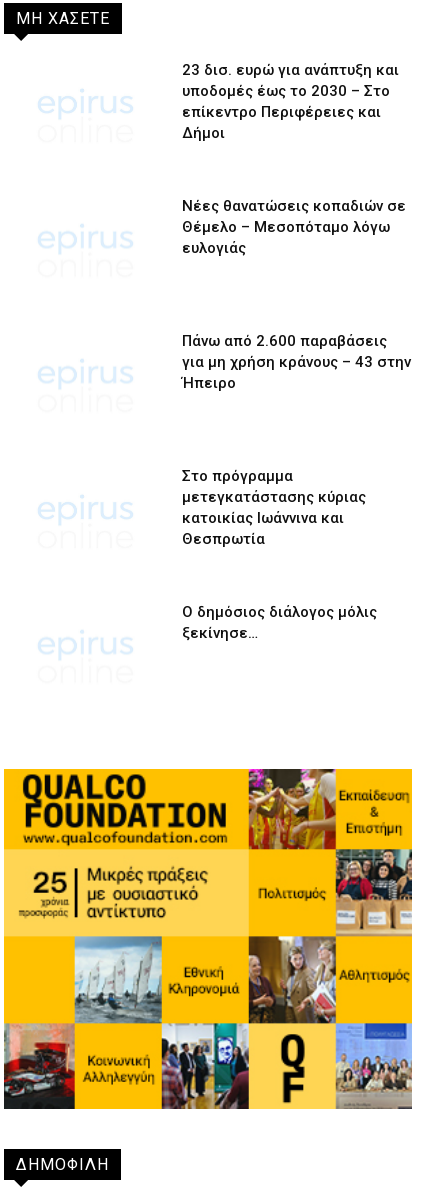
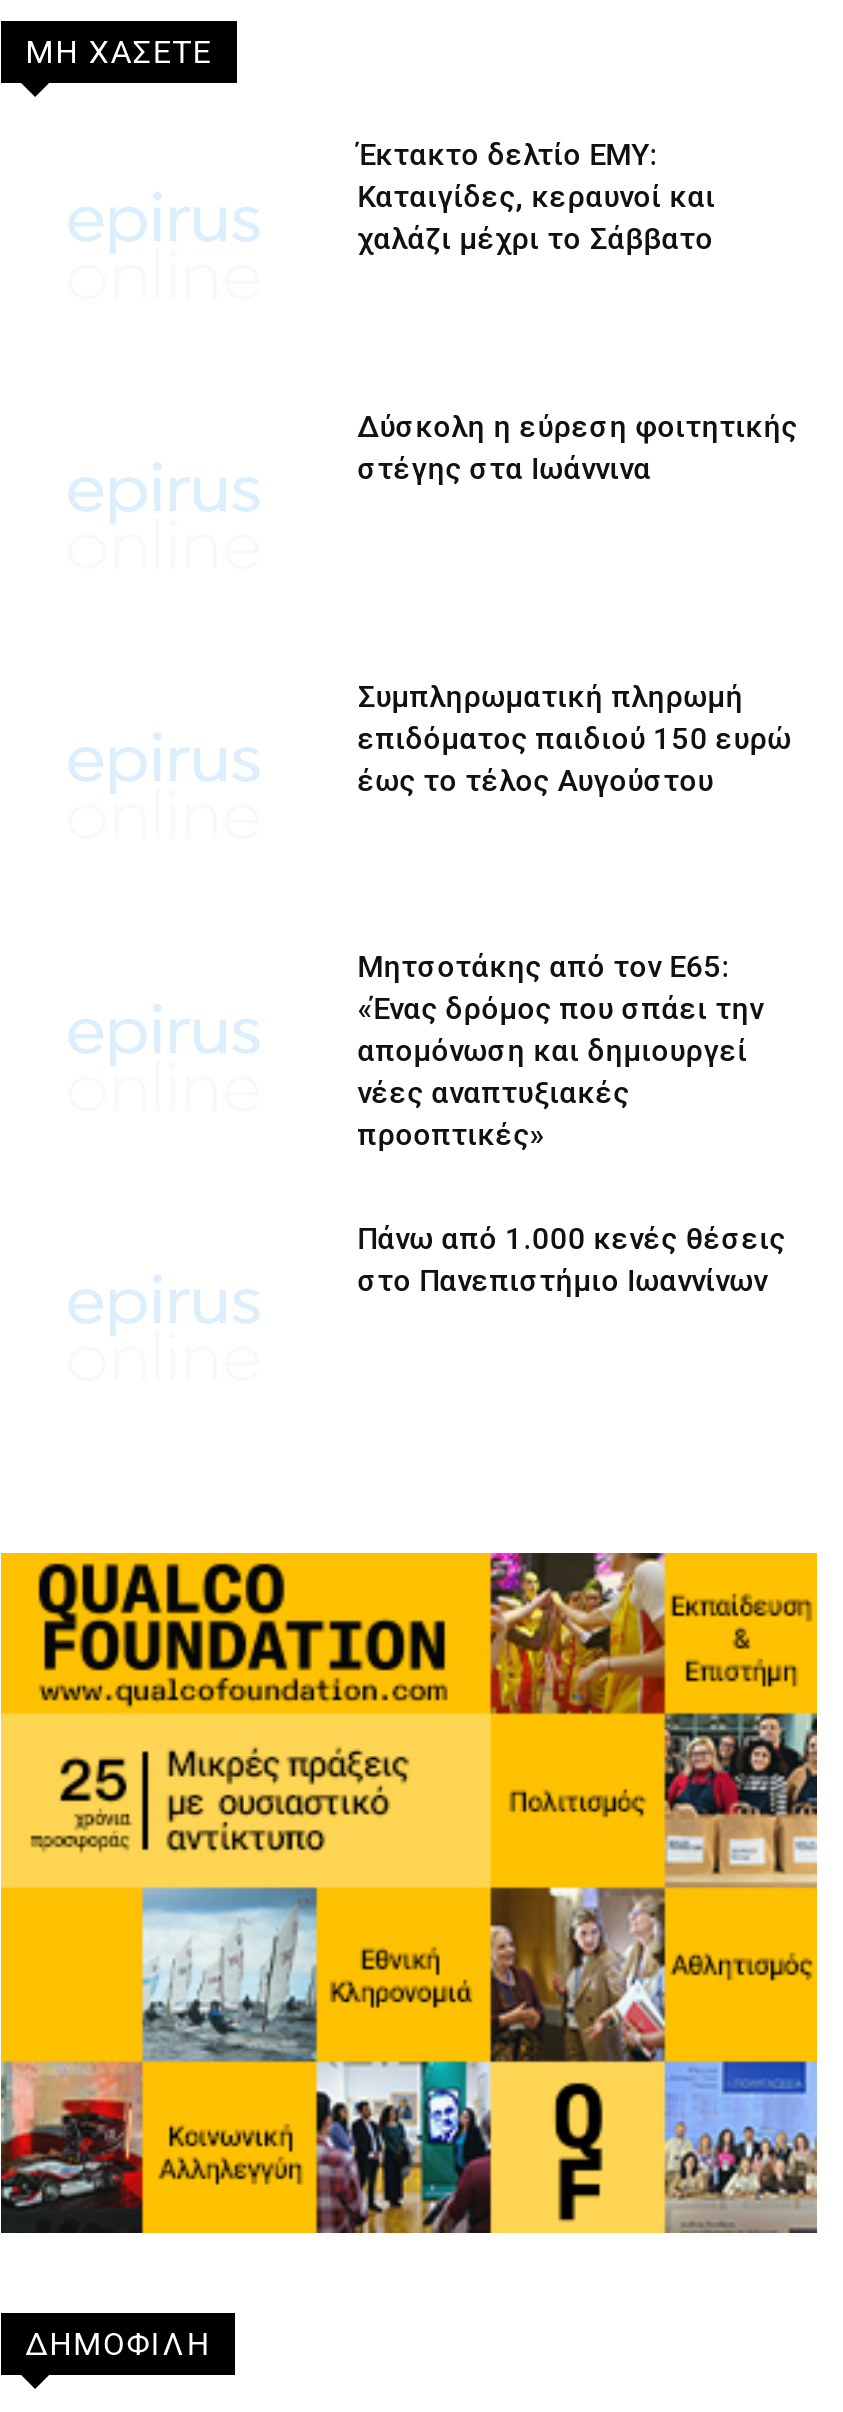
[182,61,399,142] 23 δισ. ευρώ για ανάπτυξη και | υποδομές έως το 2030 – Στο | επίκεντρο Περιφέρειες και | Δήμοι -> [357,137,715,257] Έκτακτο δελτίο ΕΜΥ: | Καταιγίδες, κεραυνοί και | χαλάζι μέχρι το Σάββατο
[182,197,406,257] Νέες θανατώσεις κοπαδιών σε | Θέμελο – Μεσοπόταμο λόγω | ευλογιάς -> [357,408,797,486] Δύσκολη η εύρεση φοιτητικής | στέγης στα Ιωάννινα
[182,332,411,392] Πάνω από 2.600 παραβάσεις | για μη χρήση κράνους – 43 στην | Ήπειρο -> [357,679,791,799] Συμπληρωματική πληρωμή | επιδόματος παιδιού 150 ευρώ | έως το τέλος Αυγούστου
[182,467,366,548] Στο πρόγραμμα | μετεγκατάστασης κύριας | κατοικίας Ιωάννινα και | Θεσπρωτία -> [357,949,763,1153] Μητσοτάκης από τον Ε65: | «Ένας δρόμος που σπάει την | απομόνωση και δημιουργεί | νέες αναπτυξιακές | προοπτικές»
[182,602,377,641] Ο δημόσιος διάλογος μόλις | ξεκίνησε… -> [357,1220,785,1298] Πάνω από 1.000 κενές θέσεις | στο Πανεπιστήμιο Ιωαννίνων

